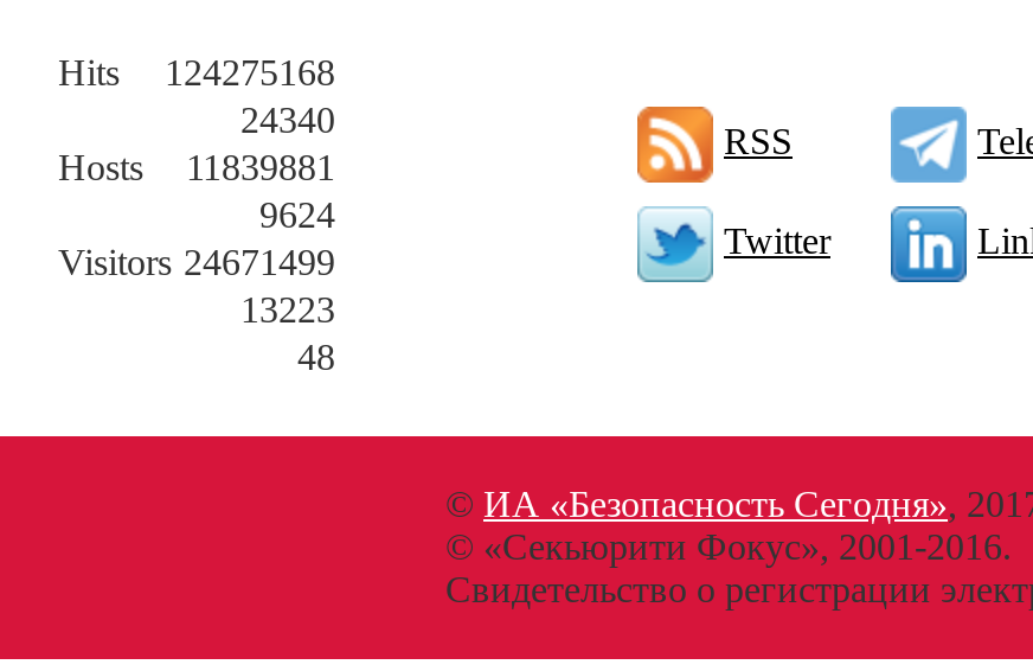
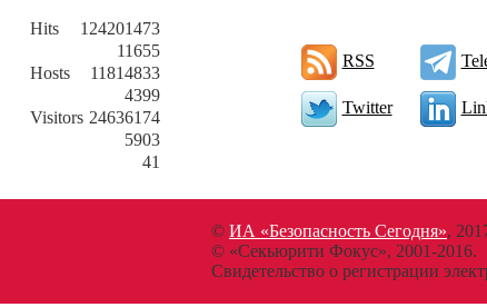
[58,52,335,92] Hits 124275168 -> [29,19,160,38] Hits 124201473
[240,100,335,140] 24340 -> [116,41,160,60] 11655
[58,147,335,187] Hosts 11839881 -> [29,63,160,82] Hosts 11814833
[259,194,335,235] 9624 -> [124,86,160,105] 4399
[58,242,335,282] Visitors 24671499 -> [29,108,160,127] Visitors 24636174
[240,289,335,330] 13223 -> [124,130,160,149] 5903
[297,337,335,377] 48 -> [142,152,160,171] 41

